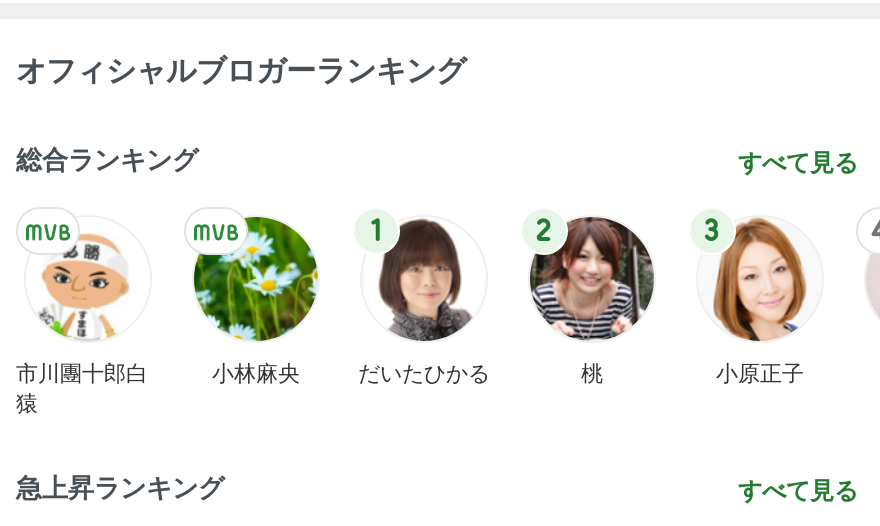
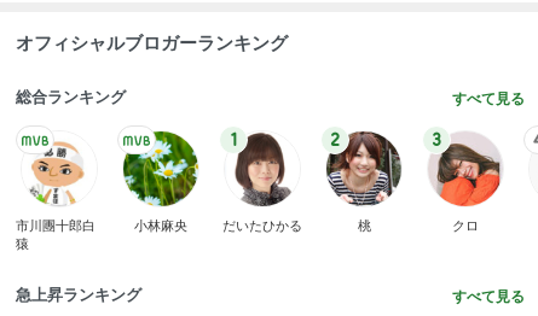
[702,217,818,385] [image] | 小原正子 -> [429,133,502,233] [image] | クロ

